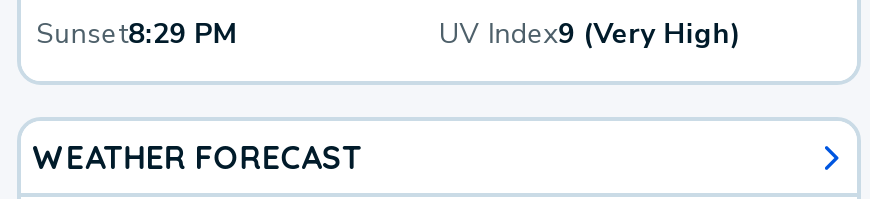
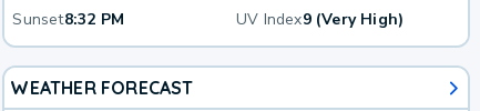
[36,15,237,53] Sunset8:29 PM -> [13,9,124,30] Sunset8:32 PM

